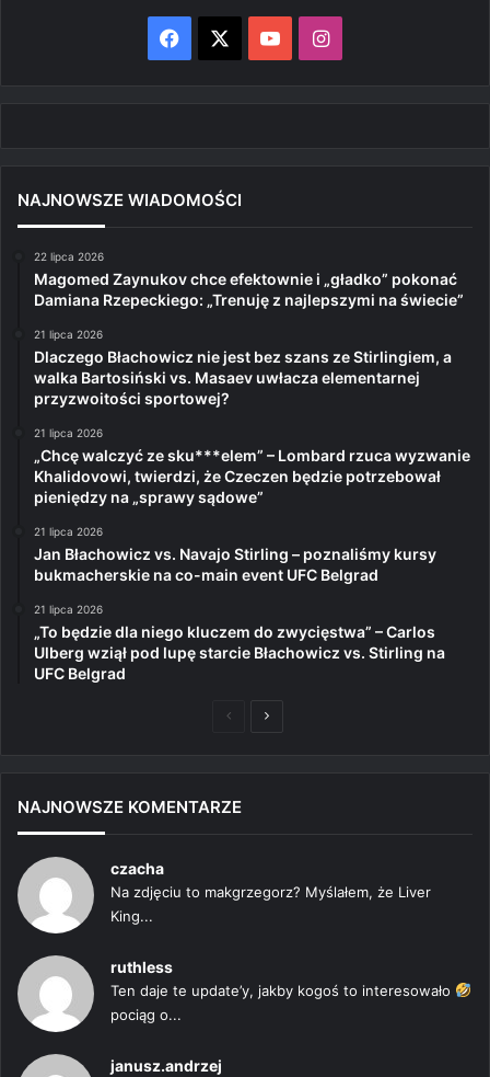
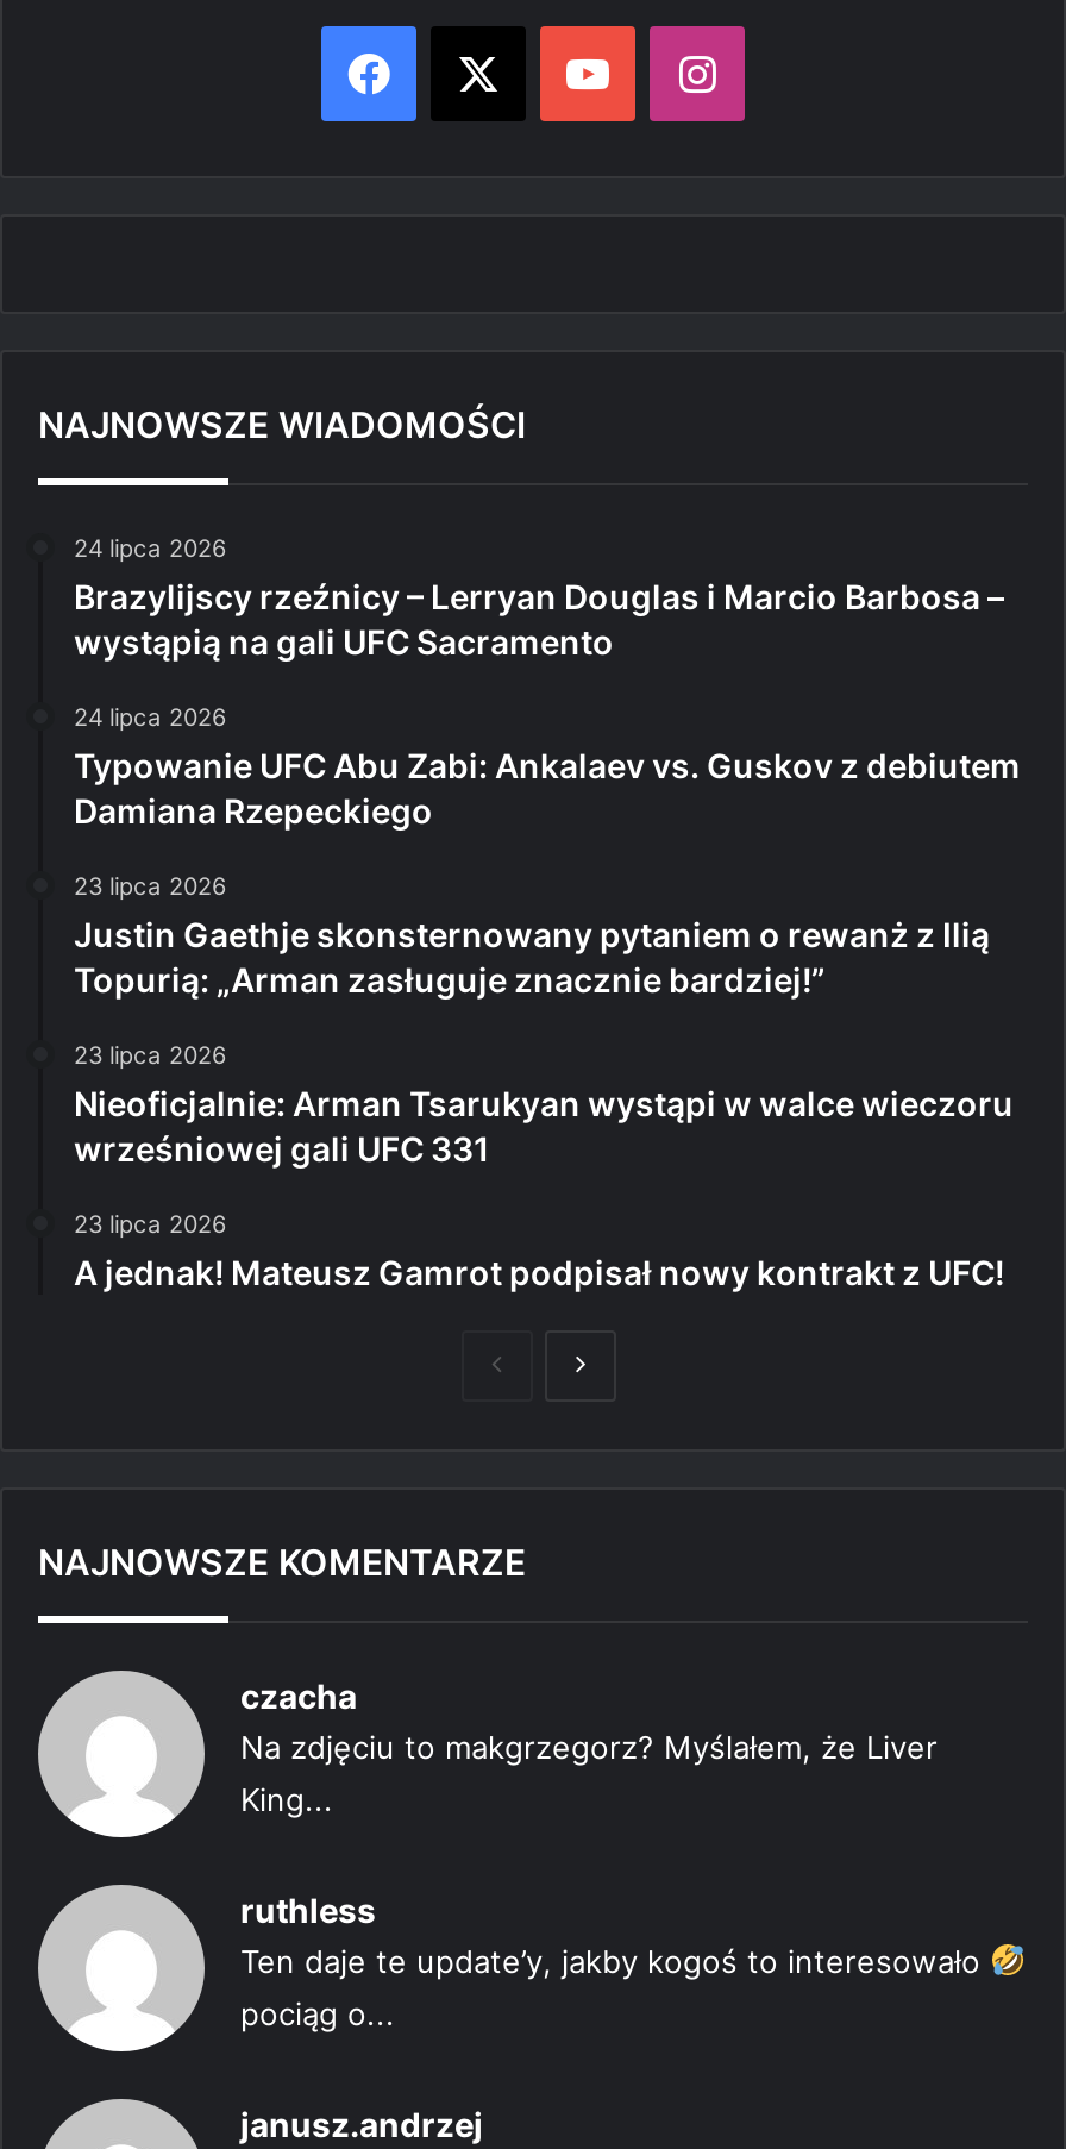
[34,250,464,309] 22 lipca 2026 | Magomed Zaynukov chce efektownie i „gładko” pokonać | Damiana Rzepeckiego: „Trenuję z najlepszymi na świecie” -> [74,533,1004,661] 24 lipca 2026 | Brazylijscy rzeźnicy – Lerryan Douglas i Marcio Barbosa – | wystąpią na gali UFC Sacramento
[34,327,452,407] 21 lipca 2026 | Dlaczego Błachowicz nie jest bez szans ze Stirlingiem, a | walka Bartosiński vs. Masaev uwłacza elementarnej | przyzwoitości sportowej? -> [74,702,1021,830] 24 lipca 2026 | Typowanie UFC Abu Zabi: Ankalaev vs. Guskov z debiutem | Damiana Rzepeckiego
[34,426,470,506] 21 lipca 2026 | „Chcę walczyć ze sku***elem” – Lombard rzuca wyzwanie | Khalidovowi, twierdzi, że Czeczen będzie potrzebował | pieniędzy na „sprawy sądowe” -> [74,871,990,999] 23 lipca 2026 | Justin Gaethje skonsternowany pytaniem o rewanż z Ilią | Topurią: „Arman zasługuje znacznie bardziej!”
[34,525,436,584] 21 lipca 2026 | Jan Błachowicz vs. Navajo Stirling – poznaliśmy kursy | bukmacherskie na co-main event UFC Belgrad -> [74,1040,1014,1168] 23 lipca 2026 | Nieoficjalnie: Arman Tsarukyan wystąpi w walce wieczoru | wrześniowej gali UFC 331
[34,602,445,682] 21 lipca 2026 | „To będzie dla niego kluczem do zwycięstwa” – Carlos | Ulberg wziął pod lupę starcie Błachowicz vs. Stirling na | UFC Belgrad -> [74,1208,1004,1292] 23 lipca 2026 | A jednak! Mateusz Gamrot podpisał nowy kontrakt z UFC!

